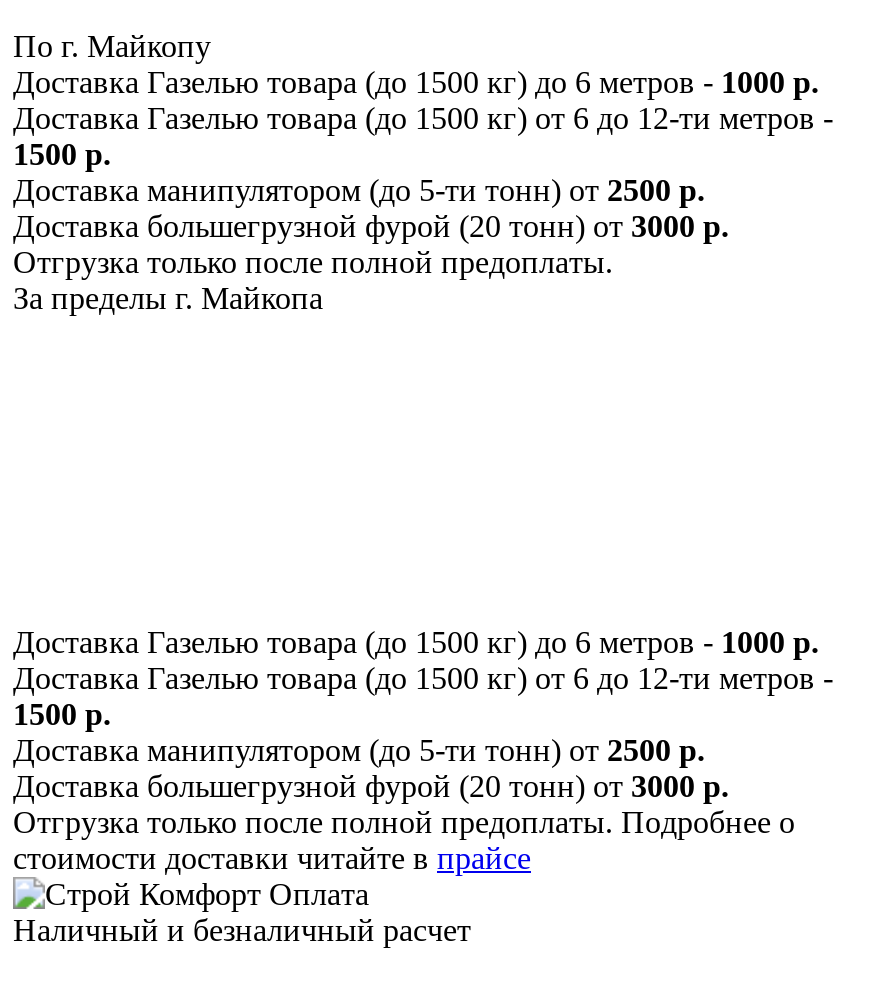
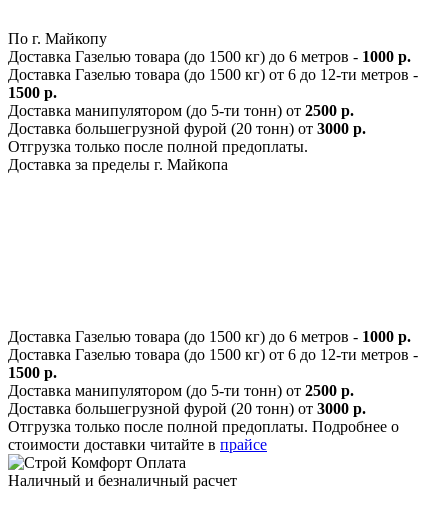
[13,281,323,315] За пределы г. Майкопа -> [8,156,228,173] Доставка за пределы г. Майкопа

